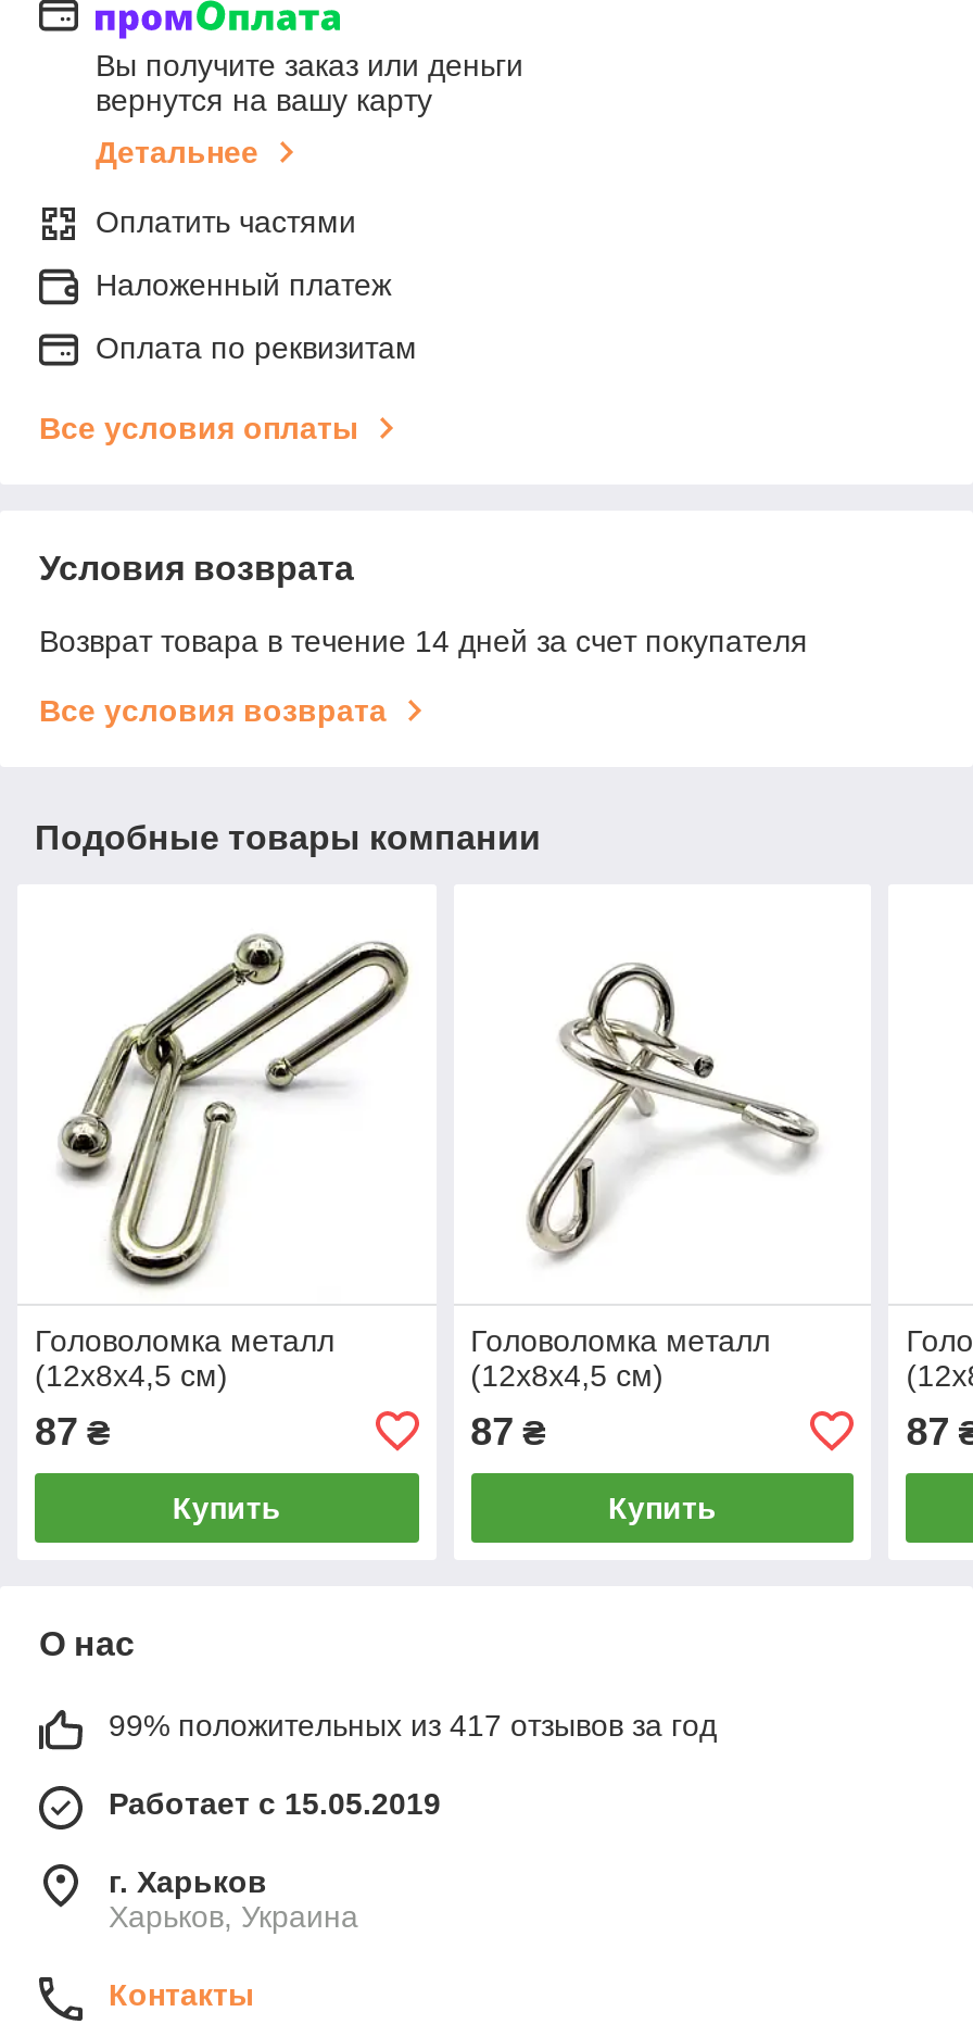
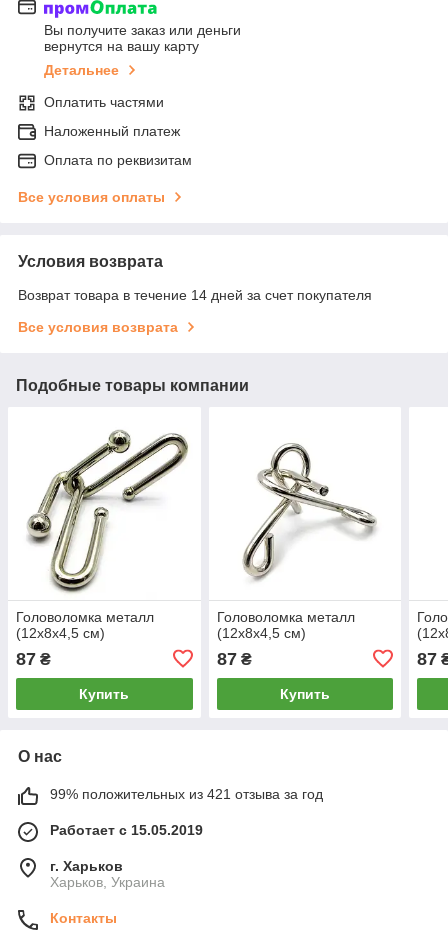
[109,1707,717,1742] 99% положительных из 417 отзывов за год -> [50,786,323,802] 99% положительных из 421 отзыва за год

